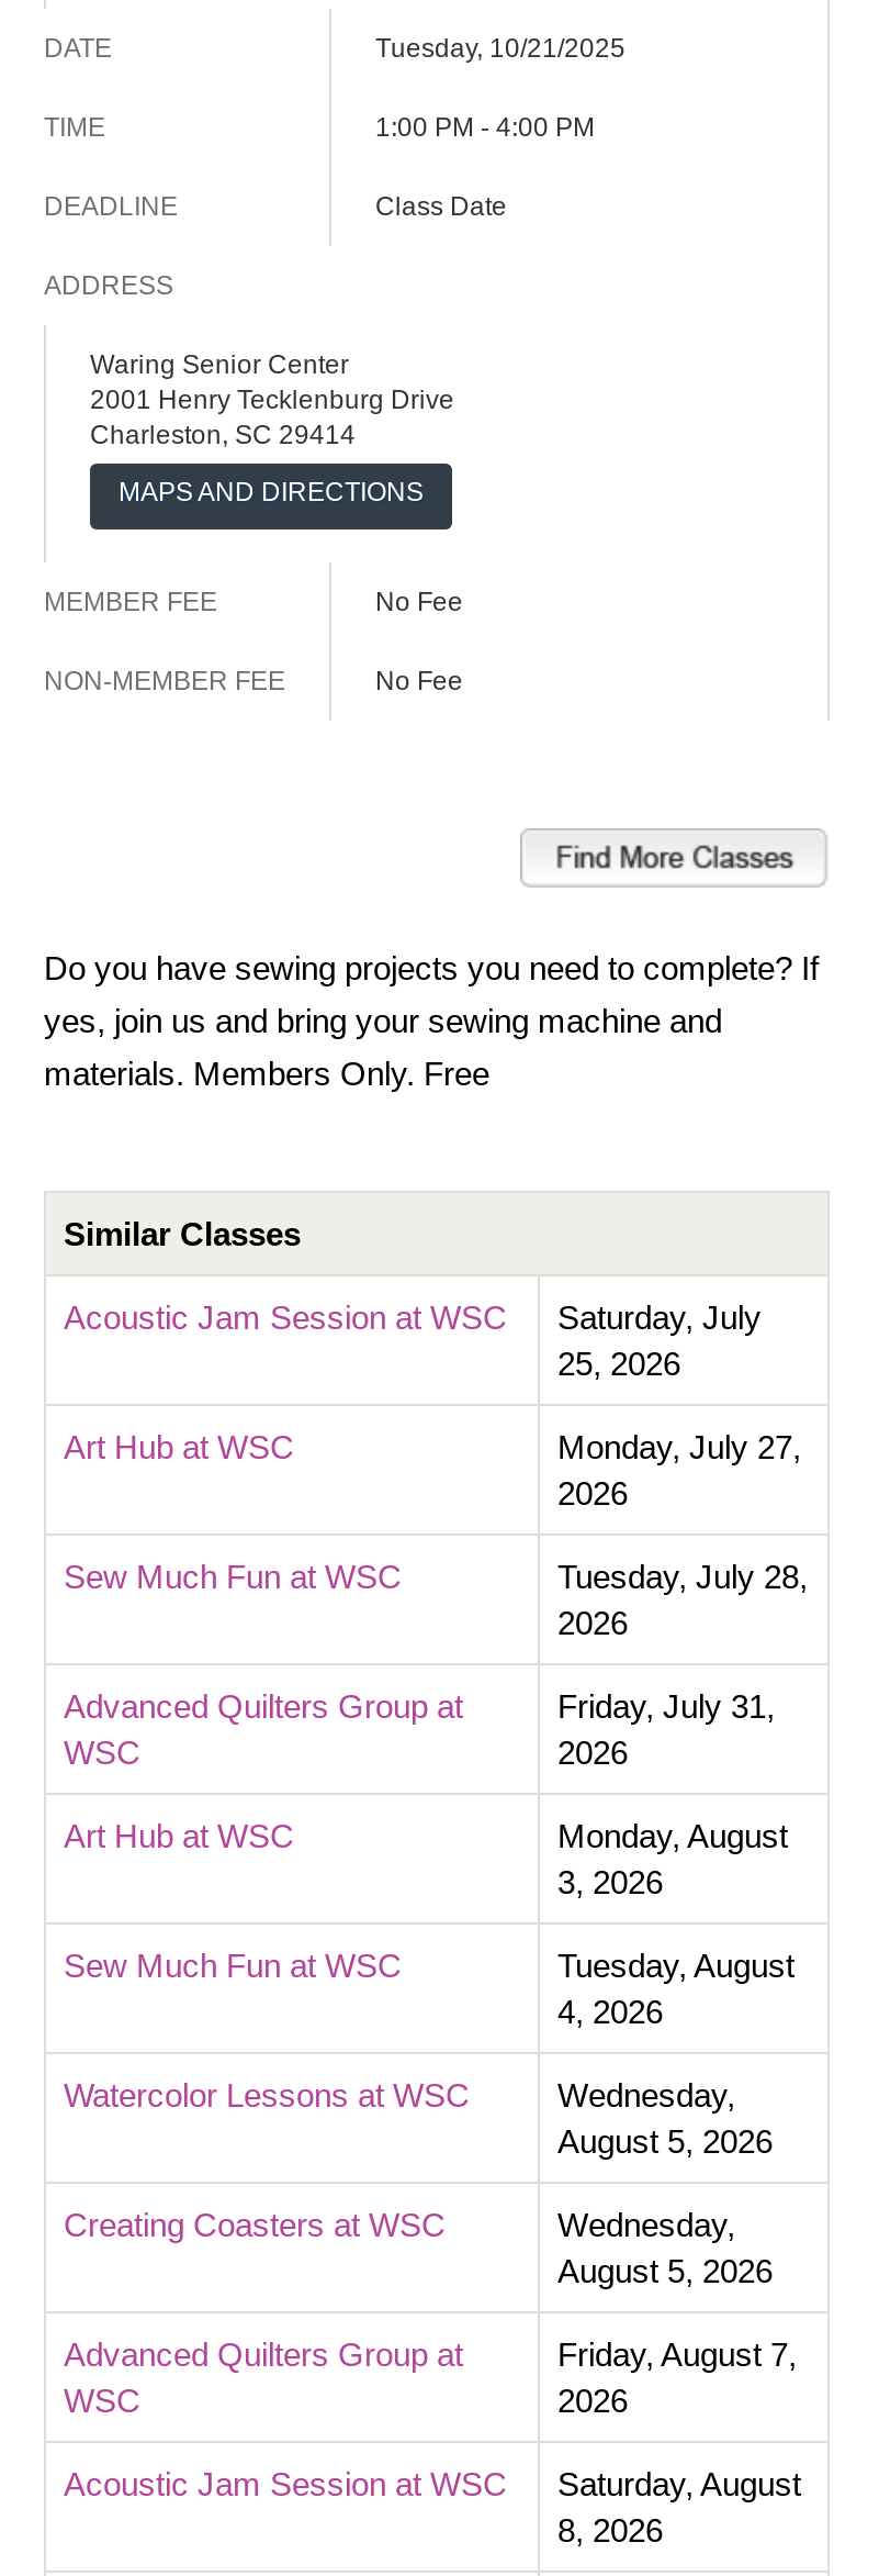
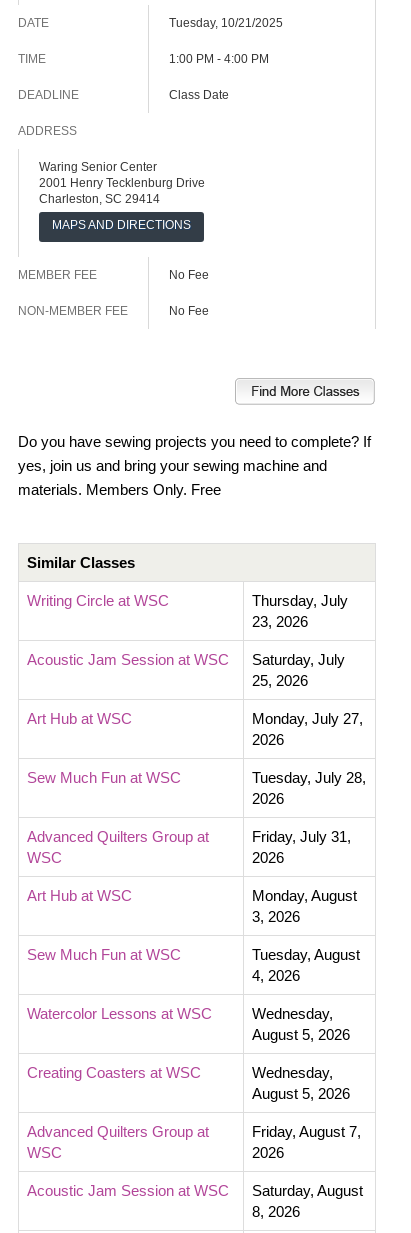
none -> [27,592,348,630] Writing Circle at WSC | Thursday, July | 23, 2026

